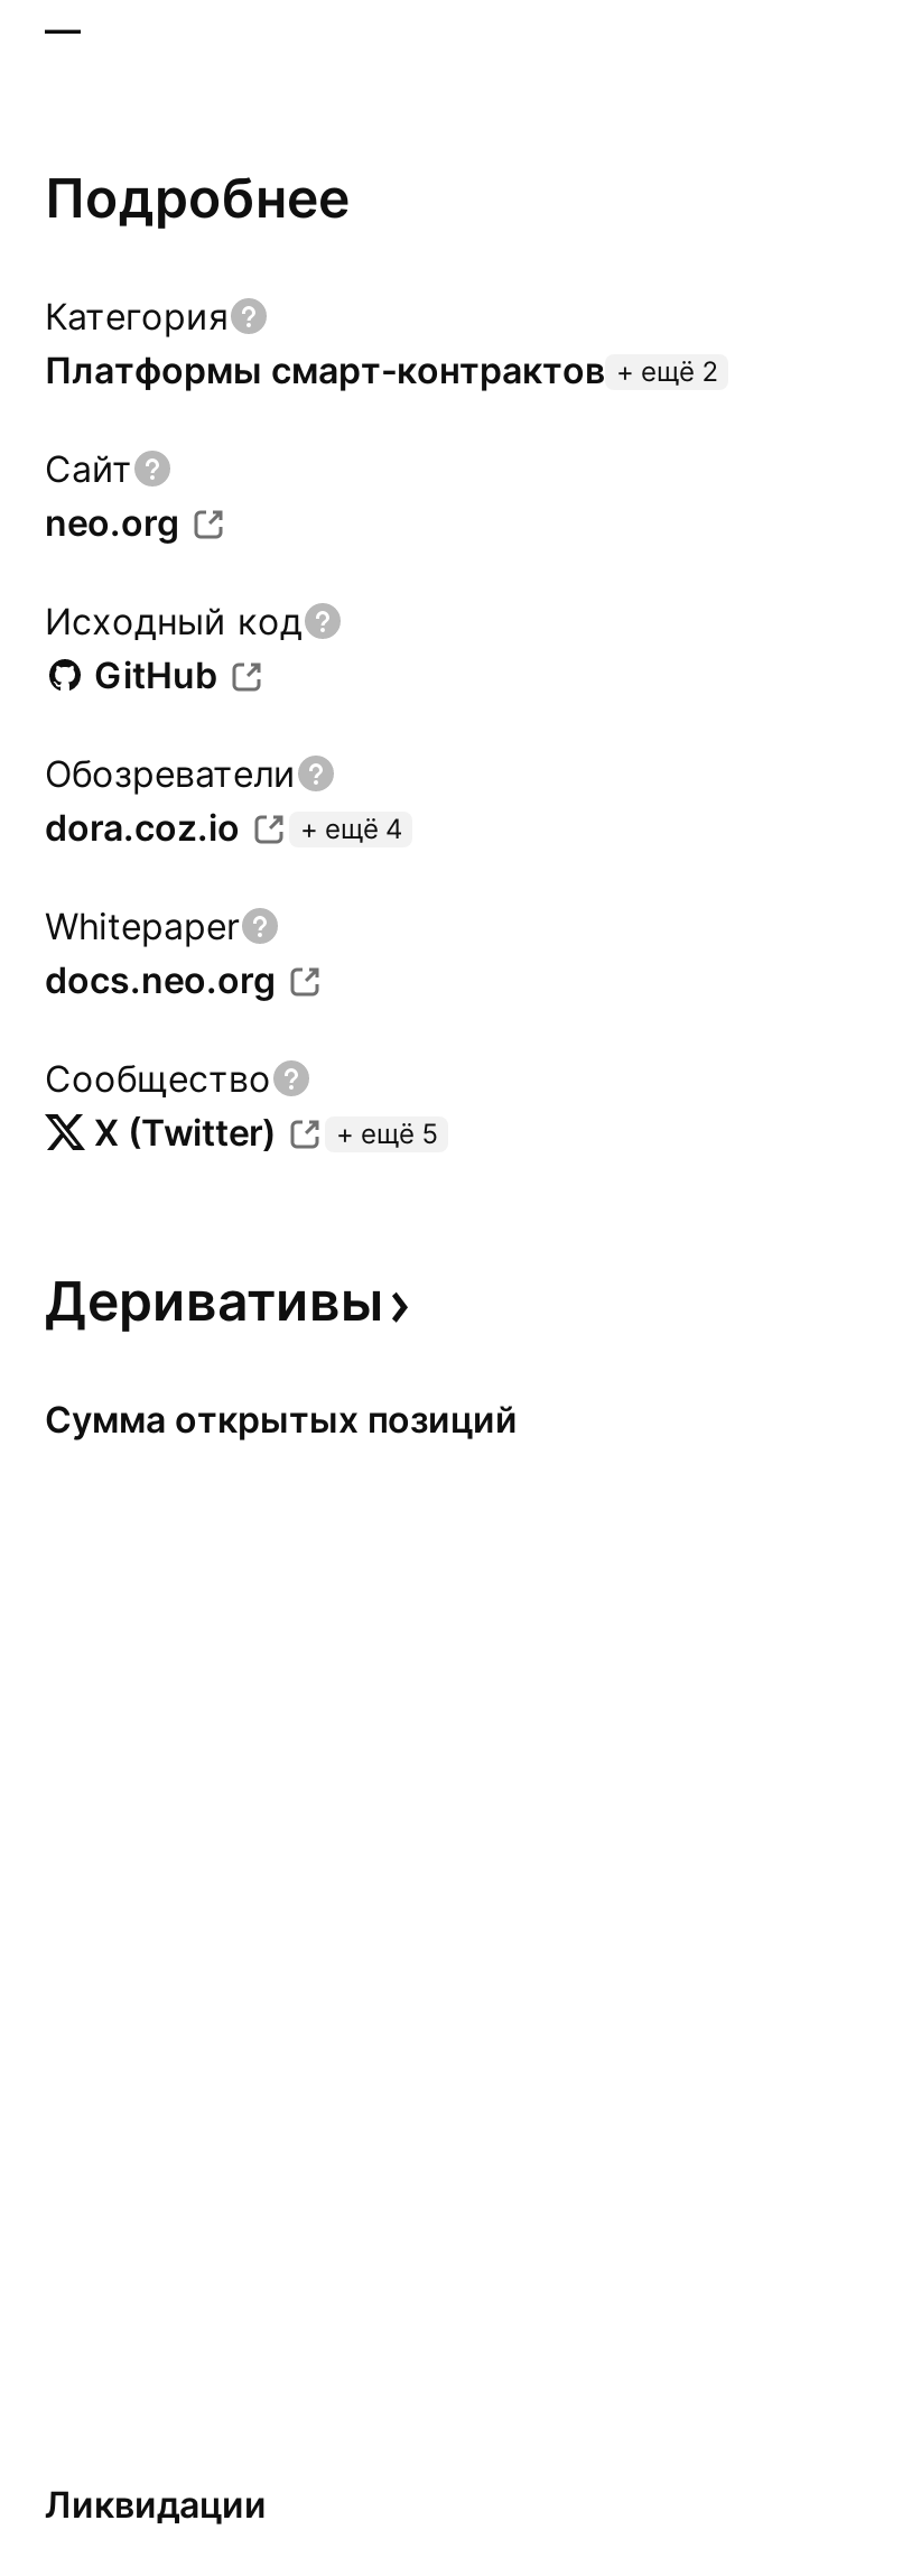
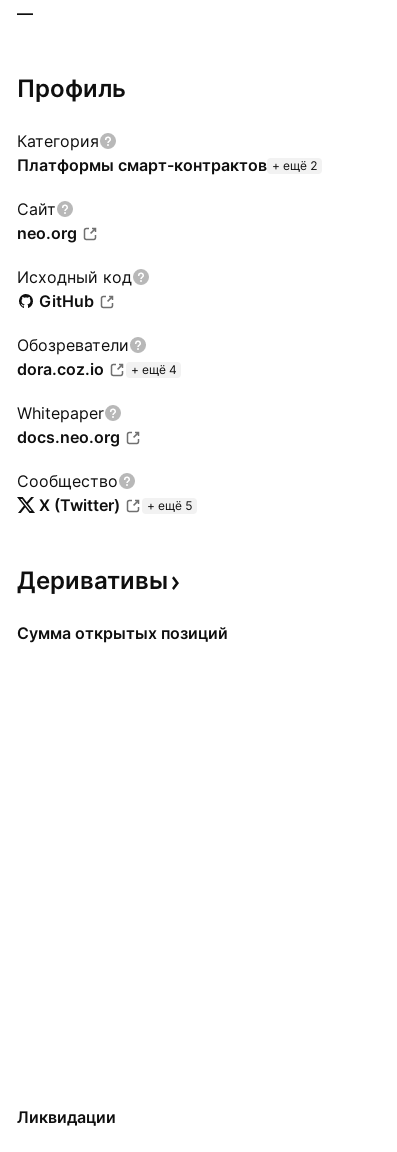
[45,166,350,231] Подробнее -> [17,74,126,103] Профиль

